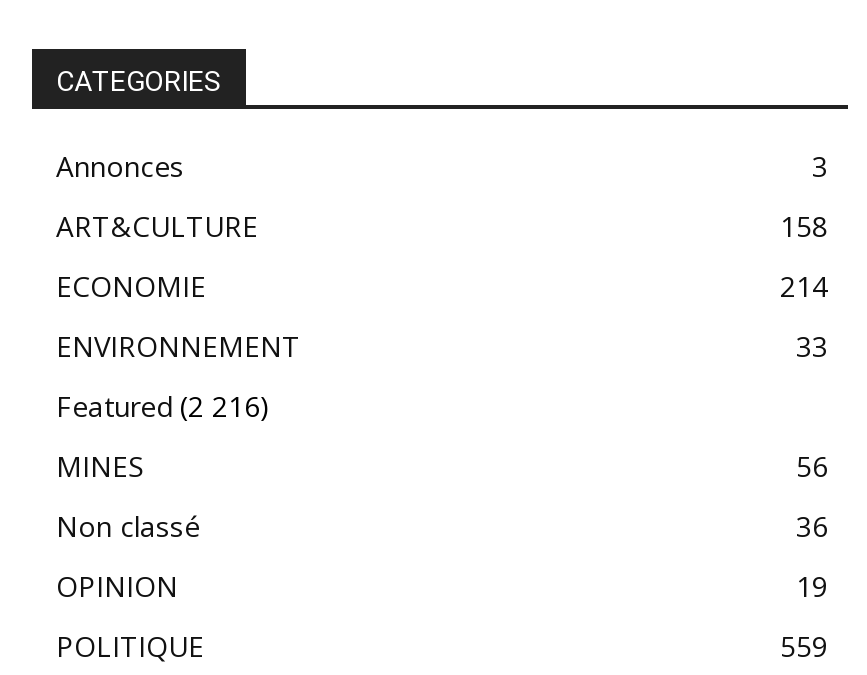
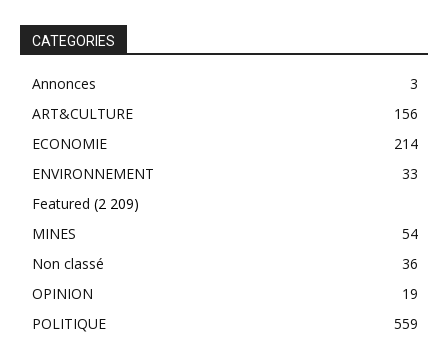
[780,207,828,245] 158 -> [394,104,418,123] 156
[56,387,270,425] Featured (2 216) -> [32,194,139,213] Featured (2 209)
[796,447,828,485] 56 -> [402,224,418,243] 54

